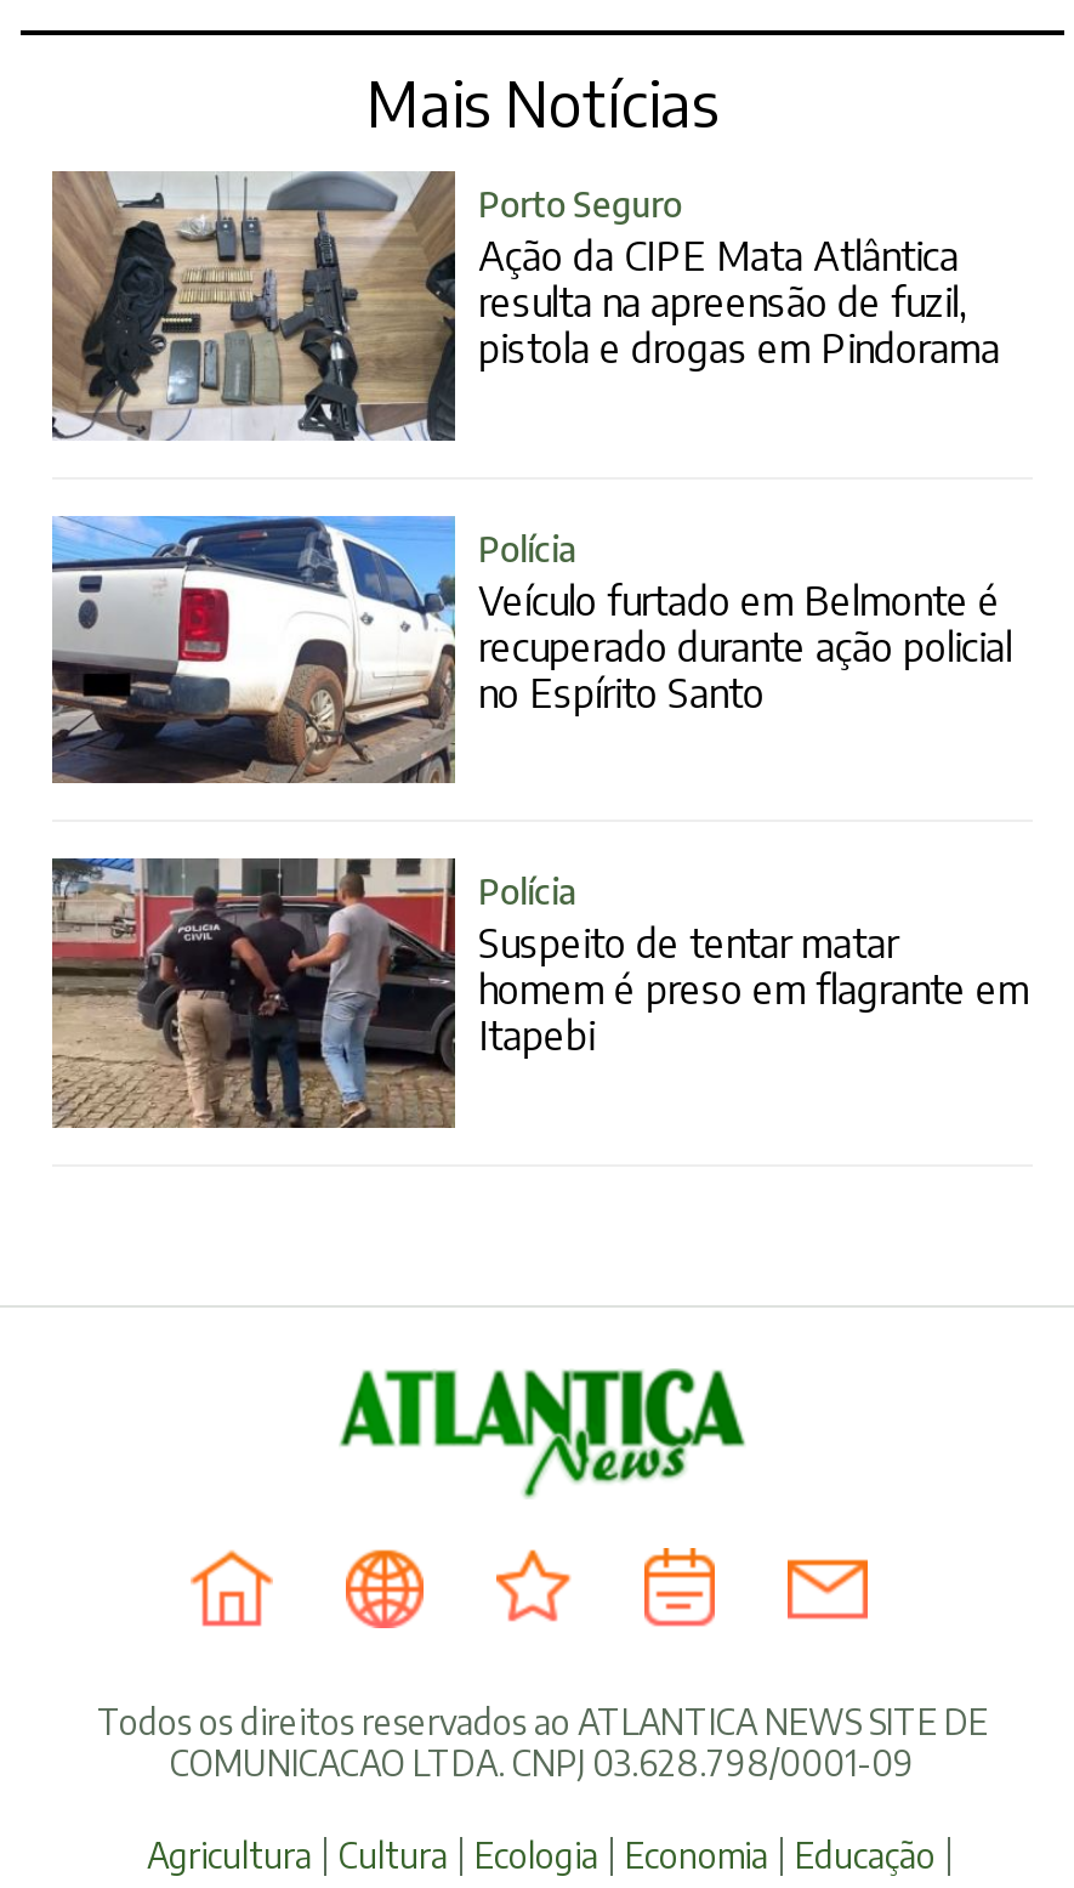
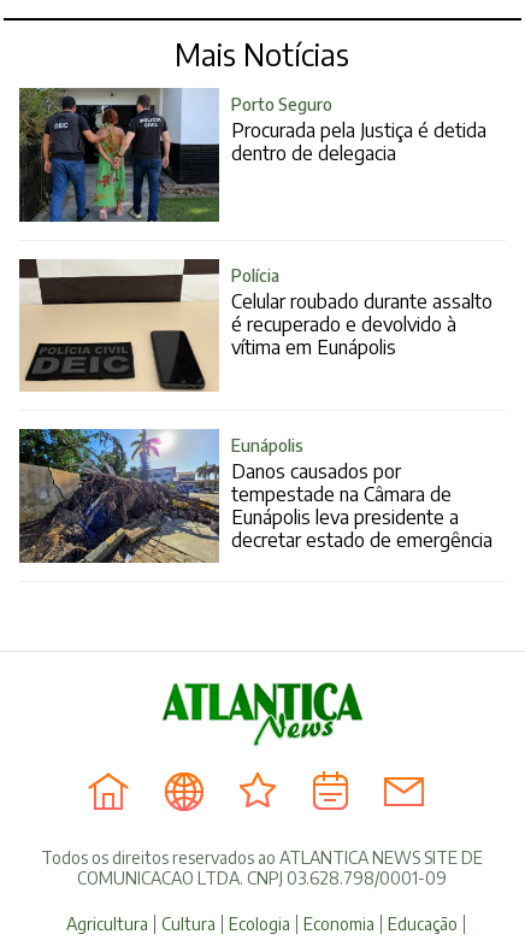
[50,171,1000,441] [image] | Ação da CIPE Mata Atlântica | resulta na apreensão de fuzil, | pistola e drogas em Pindorama -> [18,88,486,223] [image] | Procurada pela Justiça é detida | dentro de delegacia
[50,514,1012,786] [image] | Veículo furtado em Belmonte é | recuperado durante ação policial | no Espírito Santo -> [18,258,492,392] [image] | Celular roubado durante assalto | é recuperado e devolvido à | vítima em Eunápolis
[50,856,1029,1130] [image] | Polícia | Suspeito de tentar matar | homem é preso em flagrante em | Itapebi -> [18,428,492,564] [image] | Eunápolis | Danos causados por | tempestade na Câmara de | Eunápolis leva presidente a | decretar estado de emergência

